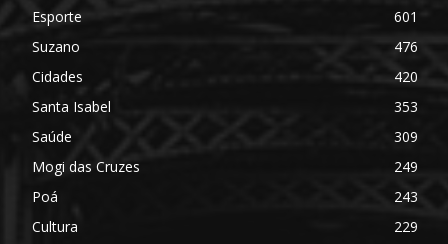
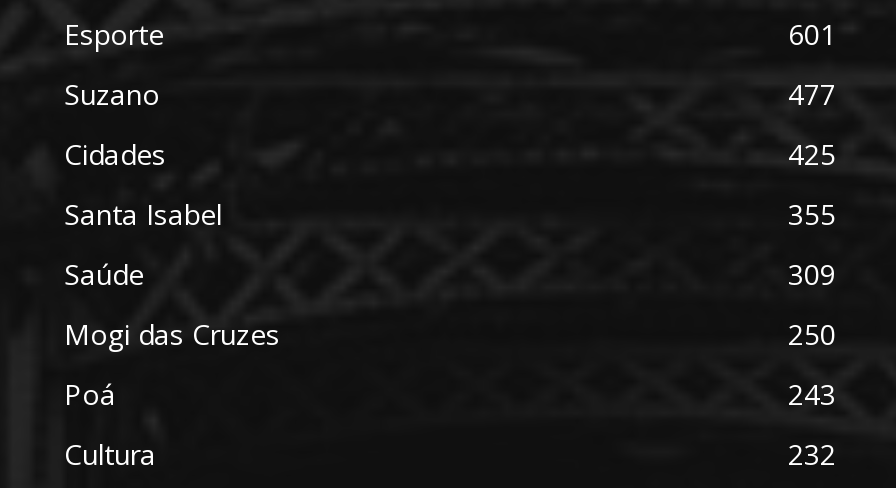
[394,37,418,56] 476 -> [788,74,836,112] 477
[394,67,418,86] 420 -> [788,134,836,172] 425
[394,97,418,116] 353 -> [788,194,836,232] 355
[394,157,418,176] 249 -> [788,314,836,352] 250
[394,217,418,236] 229 -> [788,434,836,472] 232

